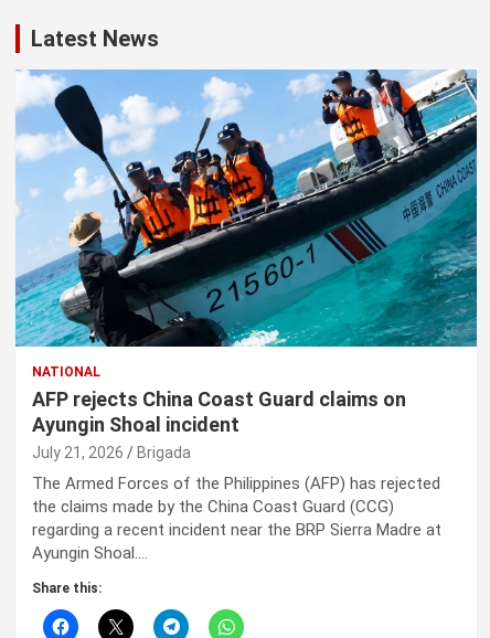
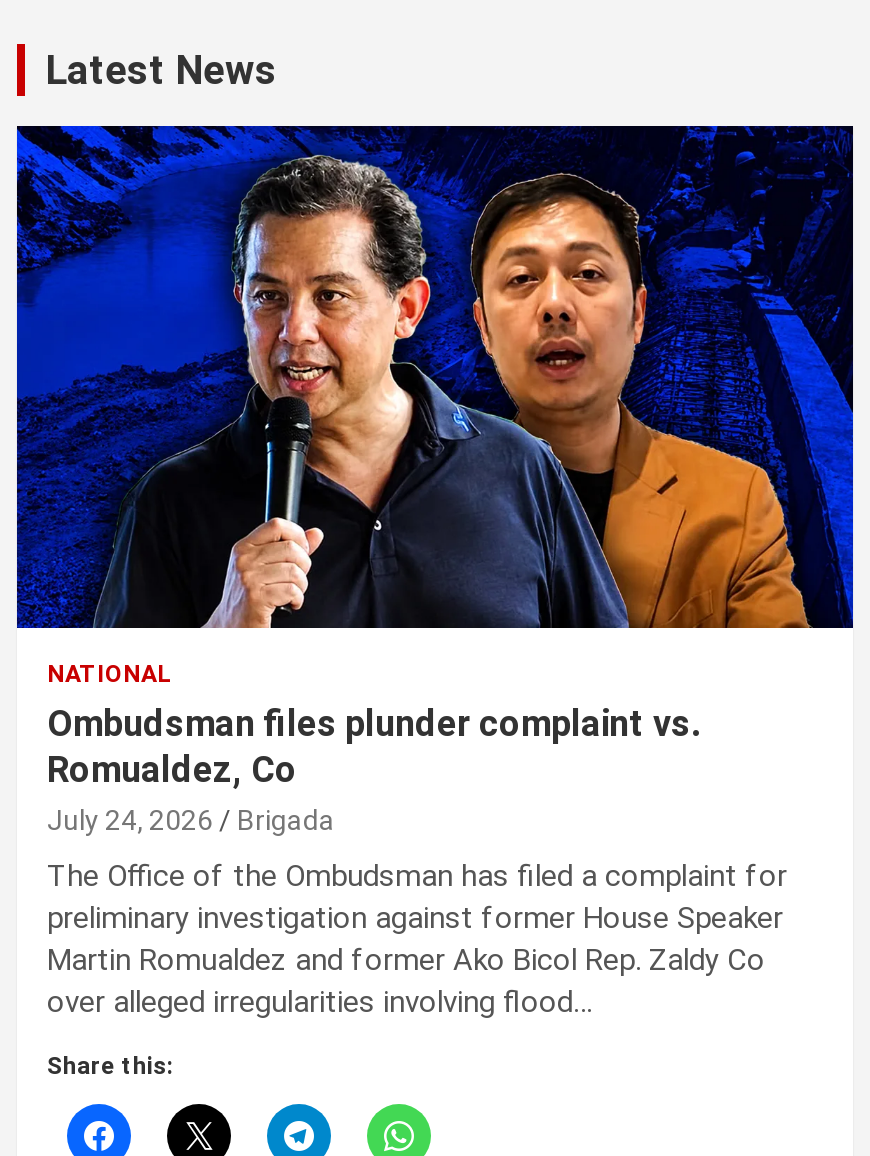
[14,70,478,461] [image] | AFP rejects China Coast Guard claims on | Ayungin Shoal incident | July 21, 2026 -> [15,124,855,835] [image] | Ombudsman files plunder complaint vs. | Romualdez, Co | July 24, 2026
[32,473,441,562] The Armed Forces of the Philippines (AFP) has rejected | the claims made by the China Coast Guard (CCG) | regarding a recent incident near the BRP Sierra Madre at | Ayungin Shoal.… -> [47,857,787,1019] The Office of the Ombudsman has filed a complaint for | preliminary investigation against former House Speaker | Martin Romualdez and former Ako Bicol Rep. Zaldy Co | over alleged irregularities involving flood…

